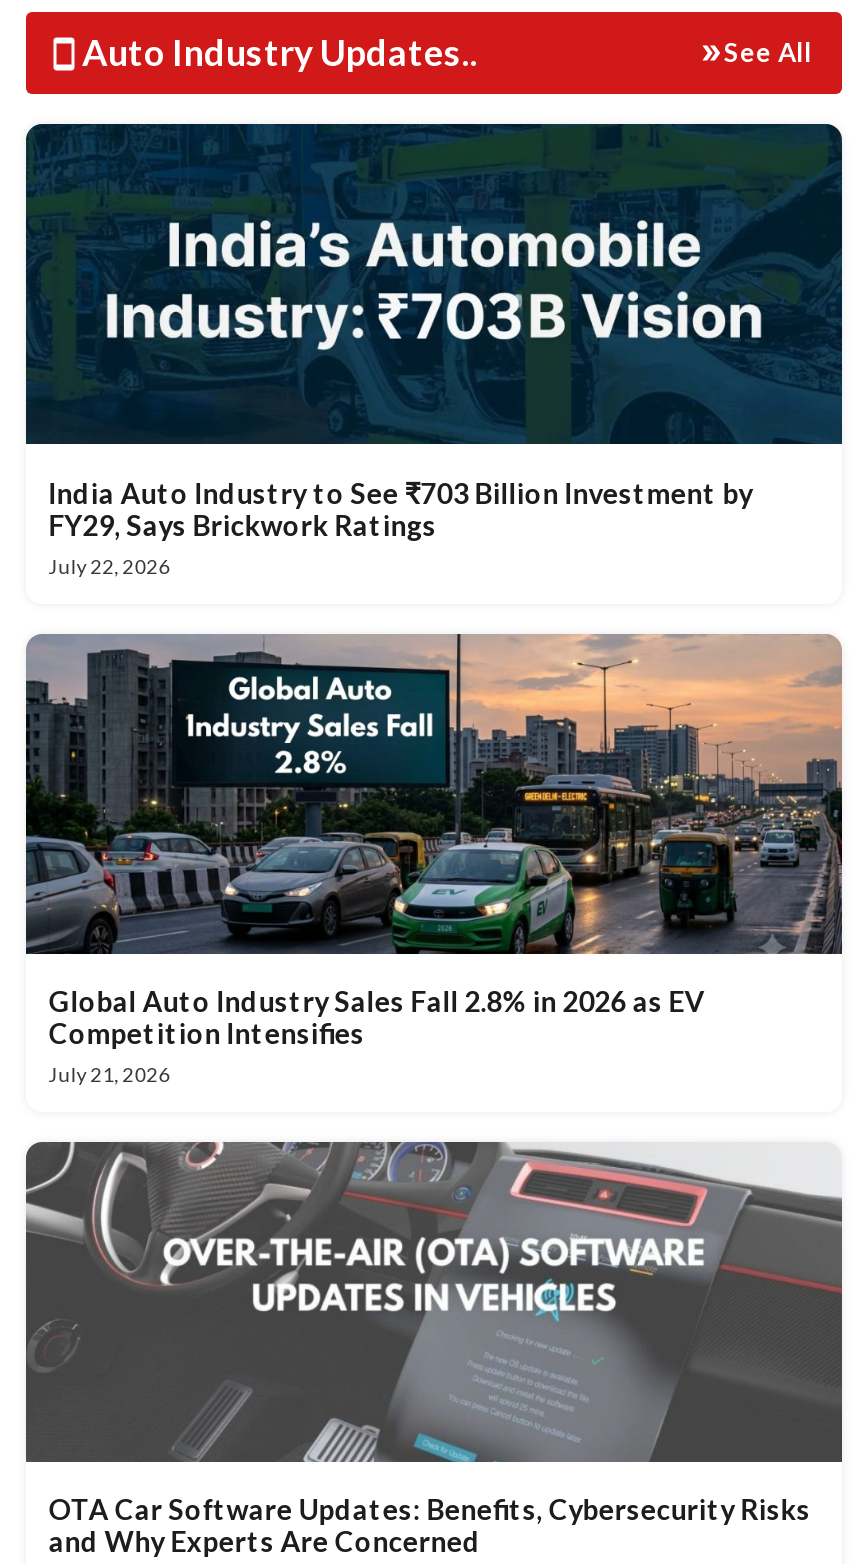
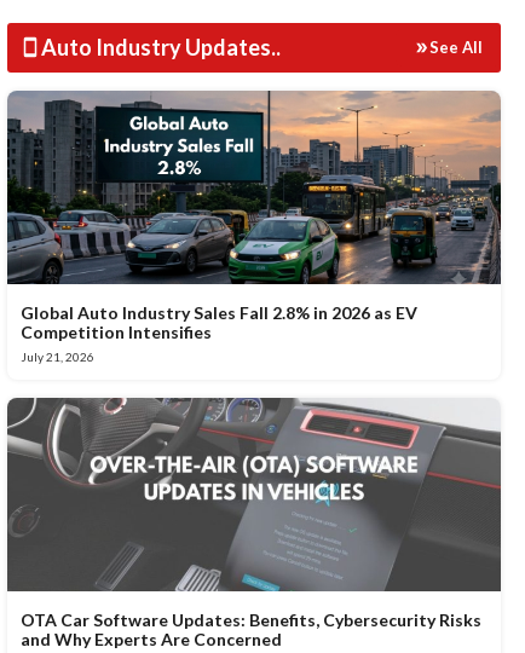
[26,122,844,577] [image] | India Auto Industry to See ₹703 Billion Investment by | FY29, Says Brickwork Ratings | July 22, 2026 -> none

